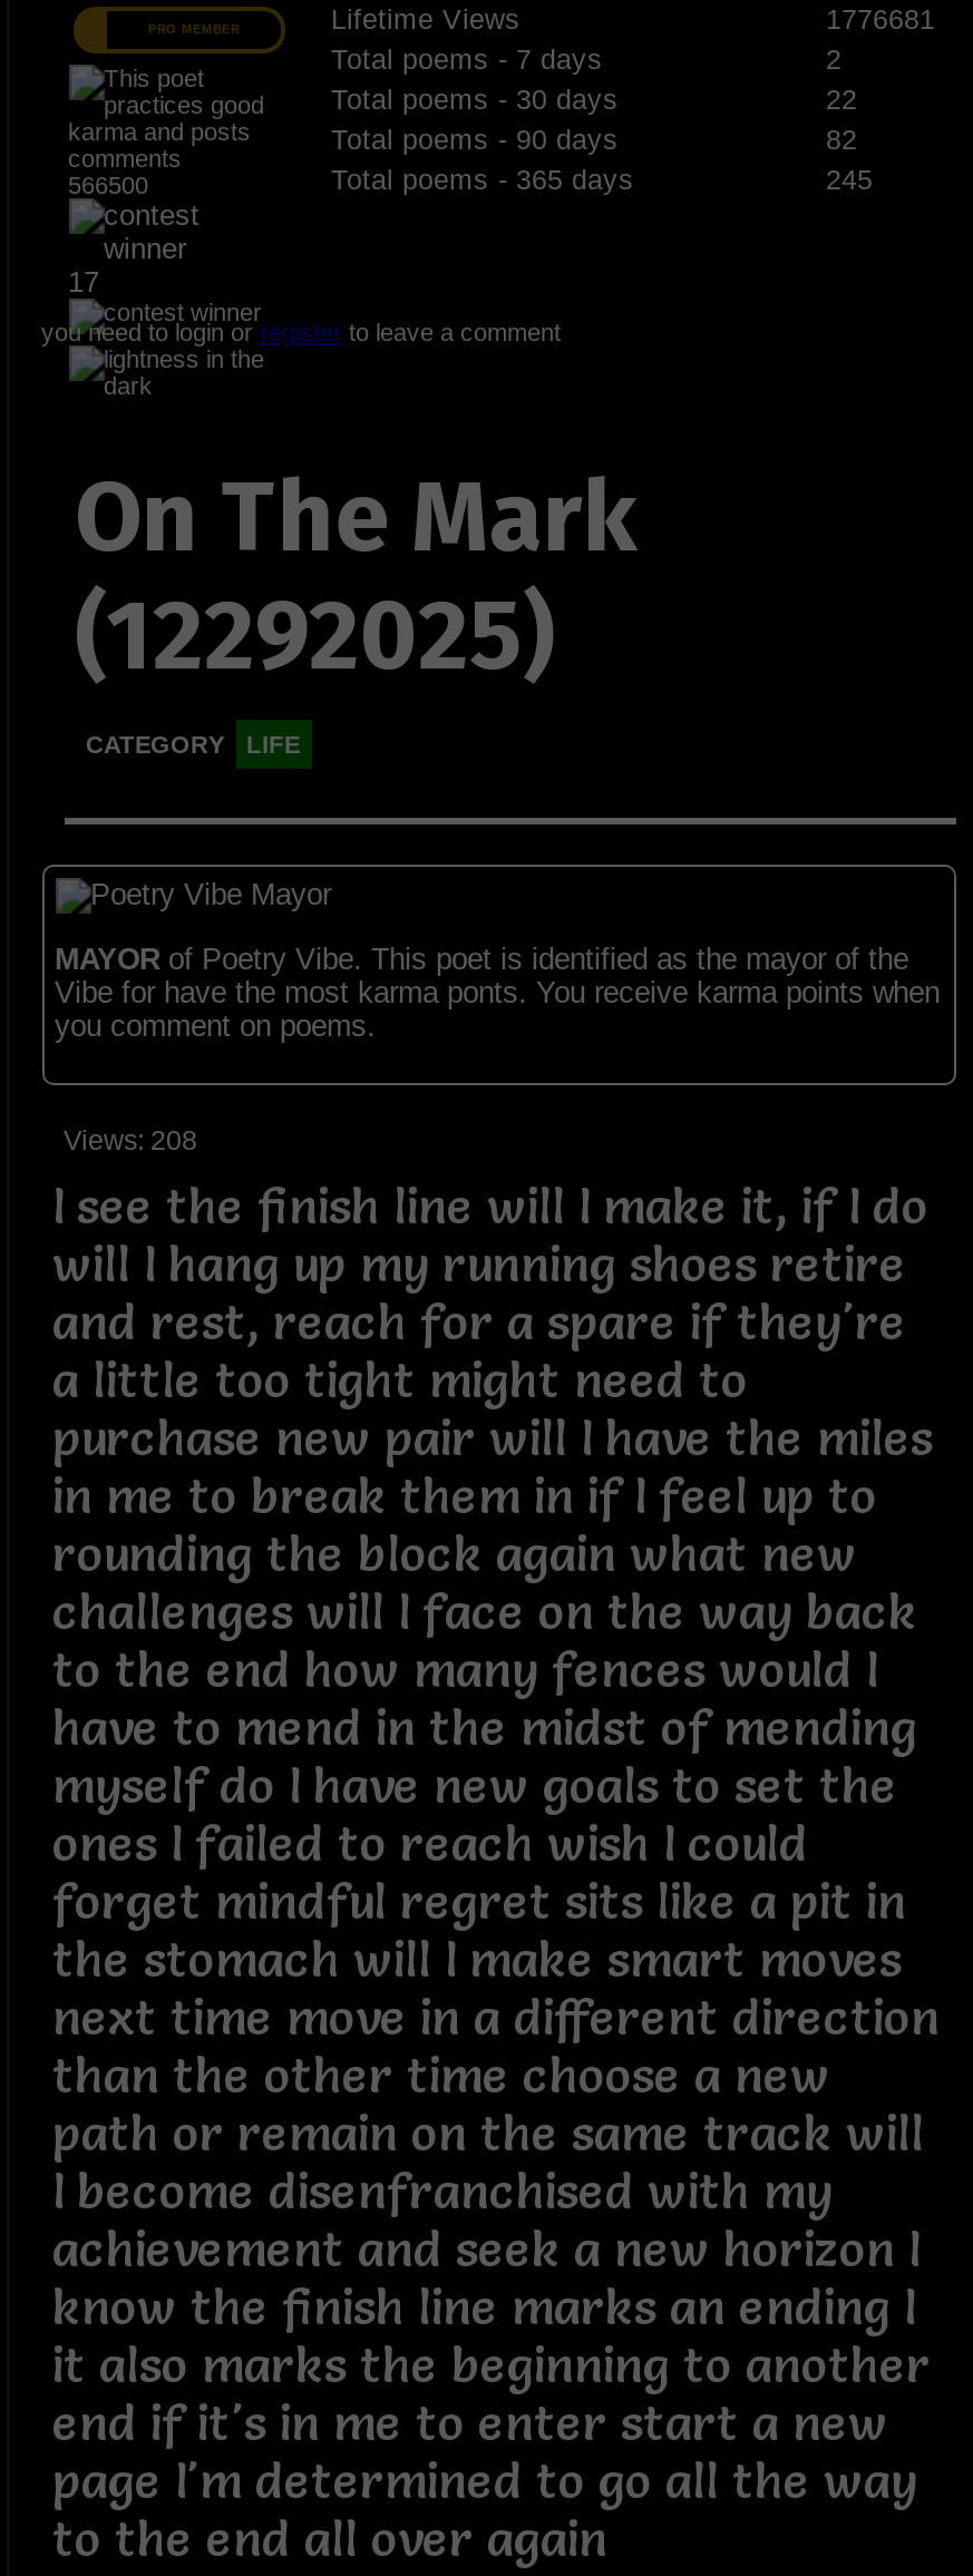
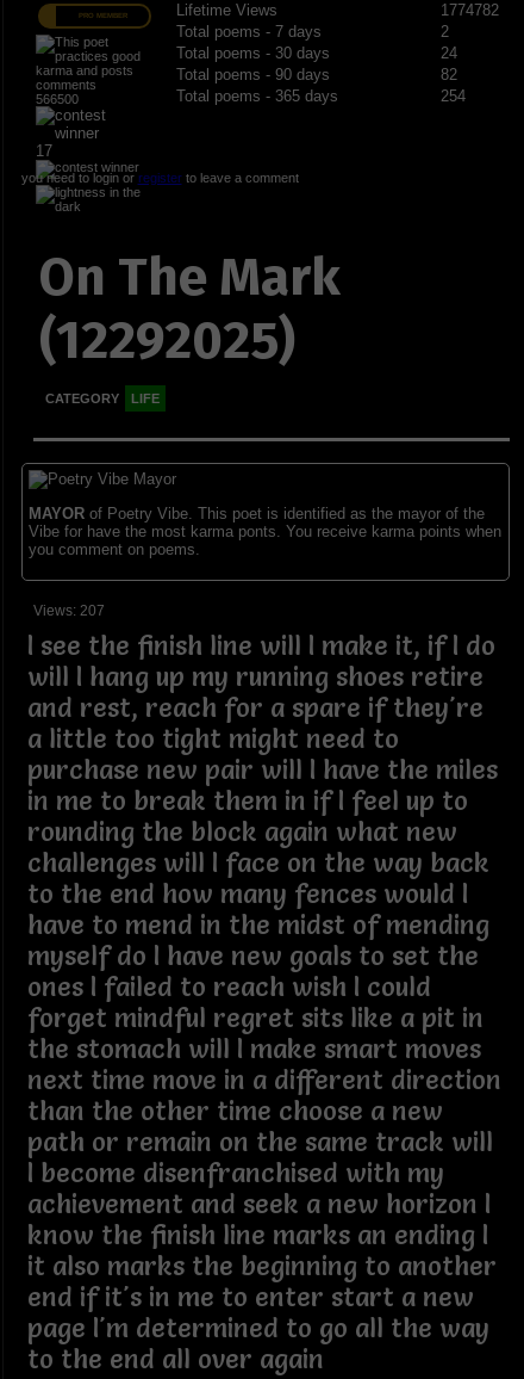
[826,4,935,36] 1776681 -> [440,2,498,19] 1774782
[826,85,857,116] 22 -> [440,45,457,62] 24
[826,165,873,196] 245 -> [440,88,465,105] 254
[64,1126,197,1157] Views: 208 -> [33,603,104,619] Views: 207

